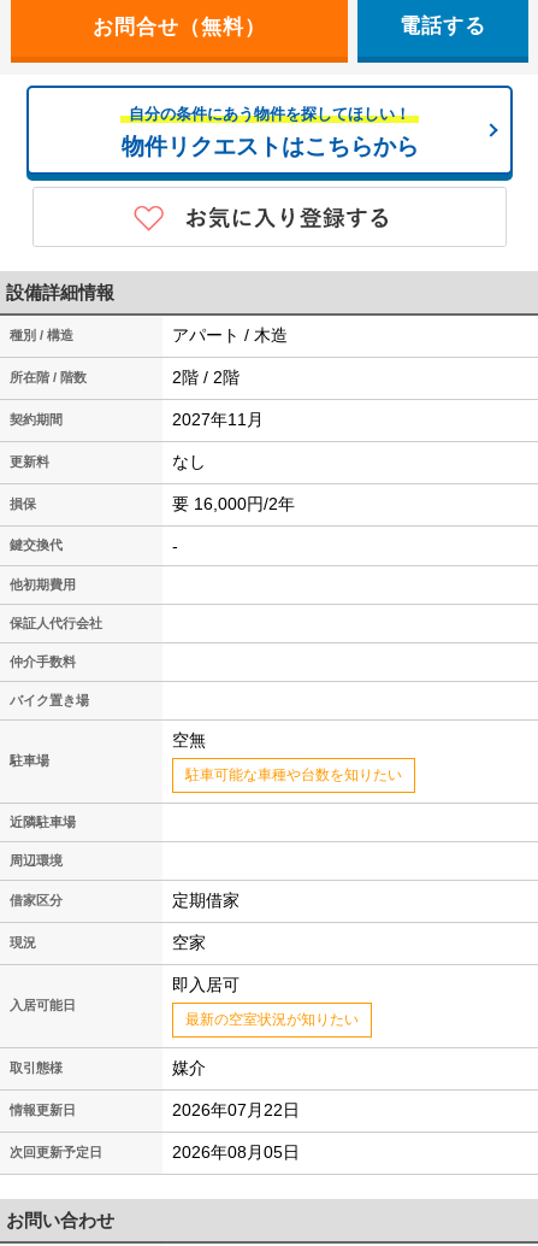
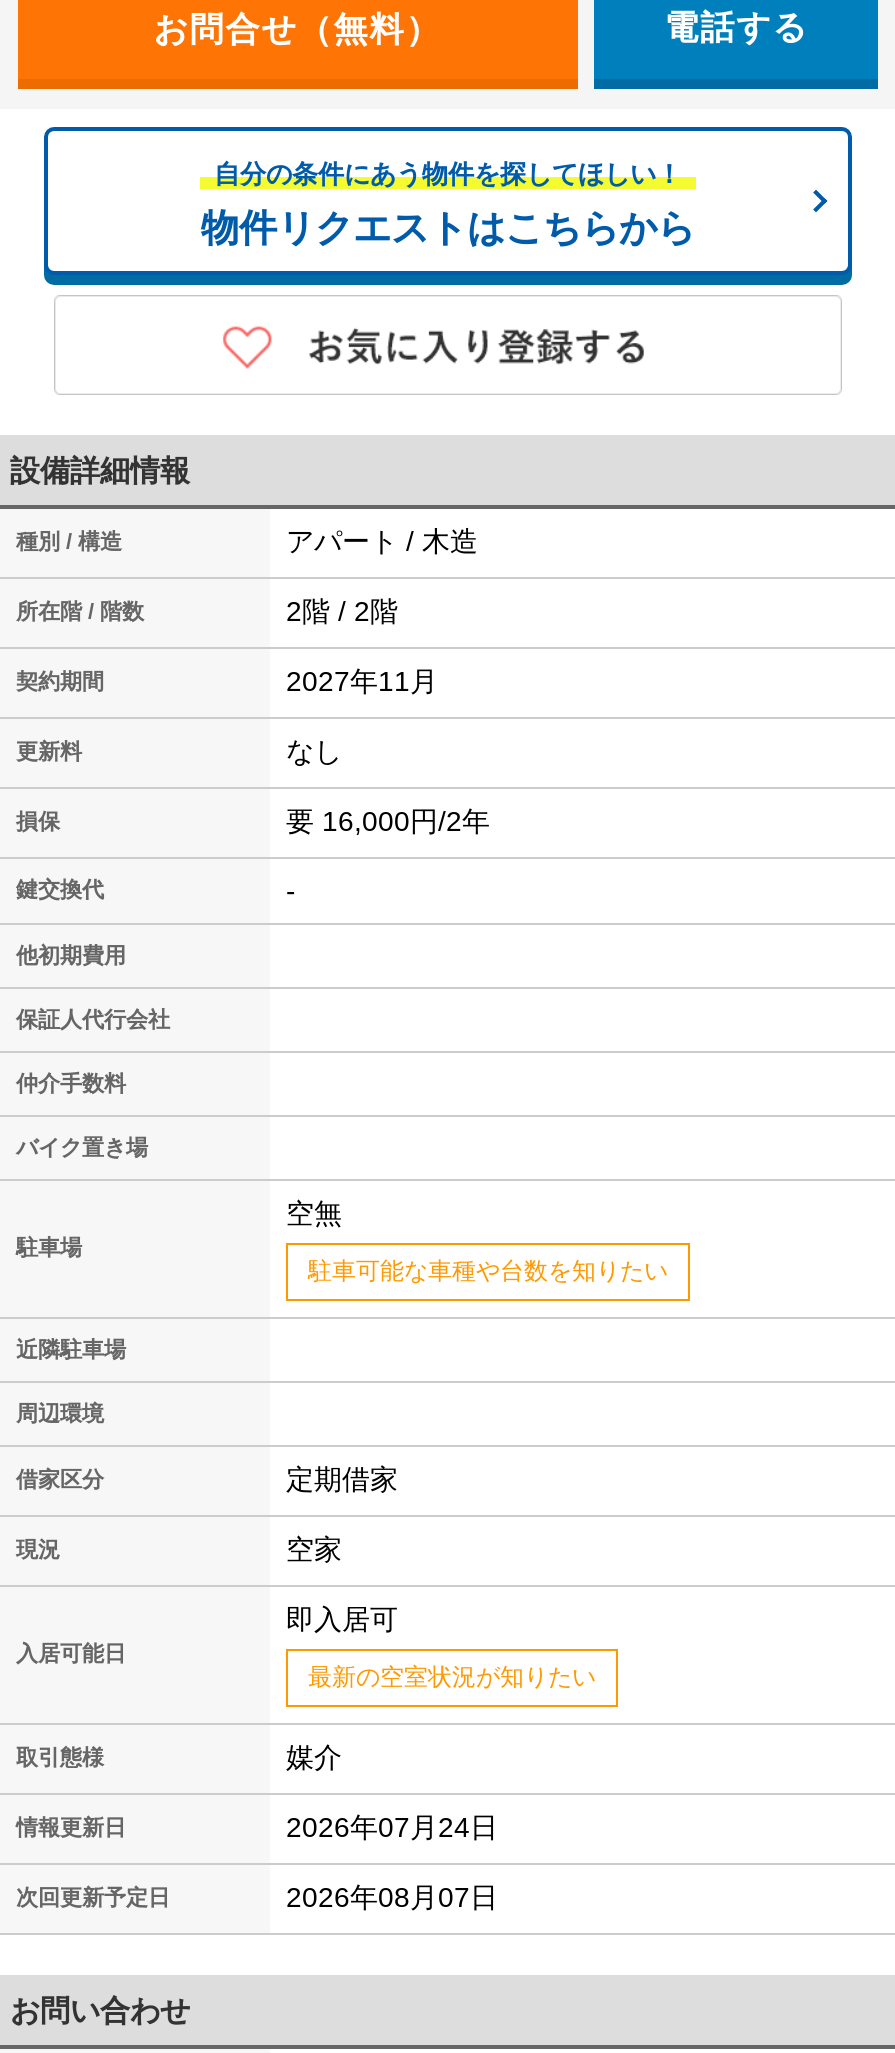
[172,1101,300,1120] 2026年07月22日 -> [286,1812,498,1844] 2026年07月24日
[172,1143,300,1162] 2026年08月05日 -> [286,1882,498,1914] 2026年08月07日

